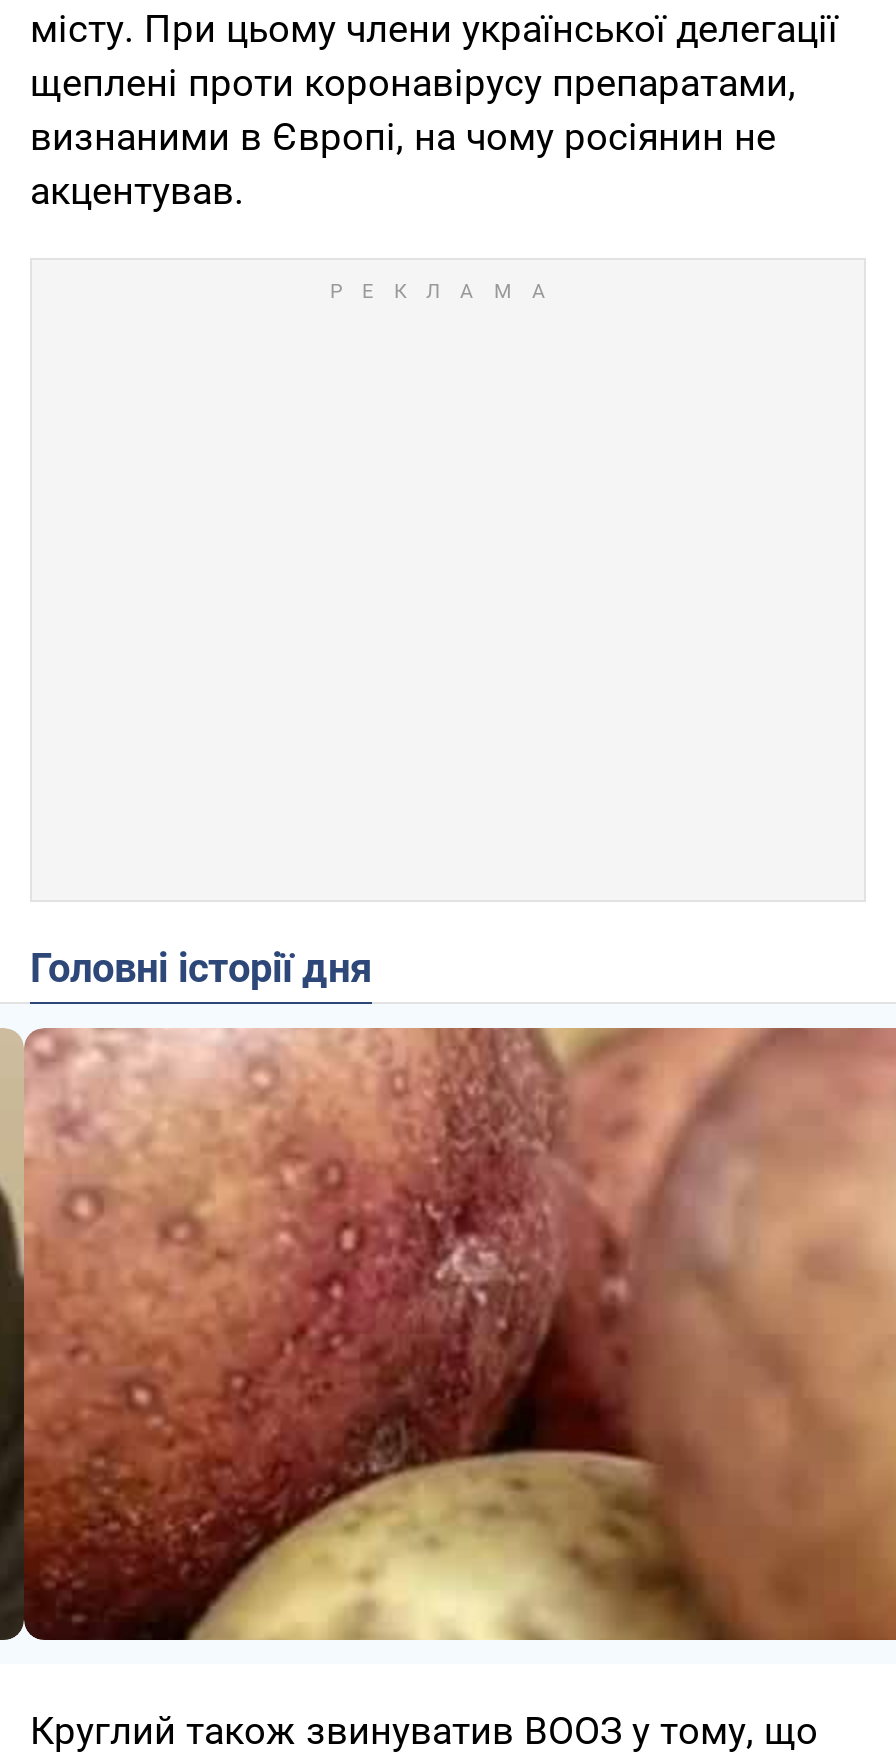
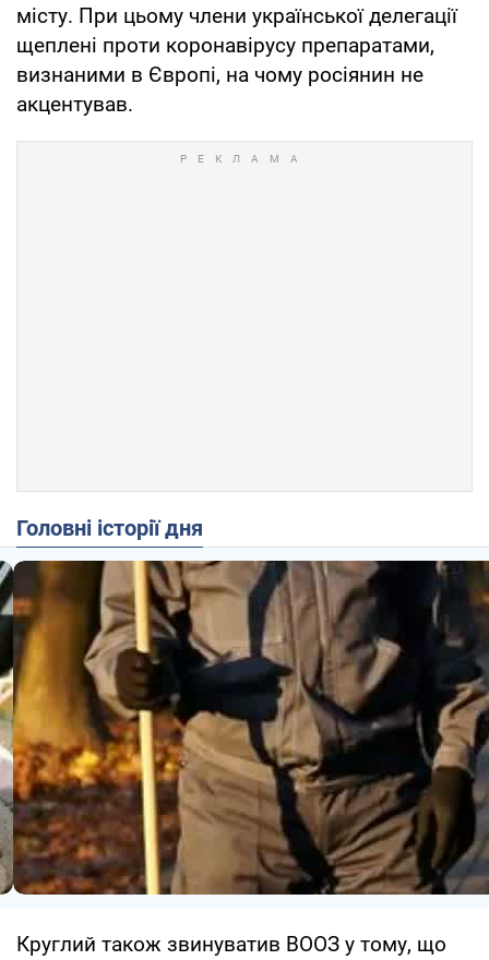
[6,1026,890,1642] [image] -> [3,560,486,896] [image]

